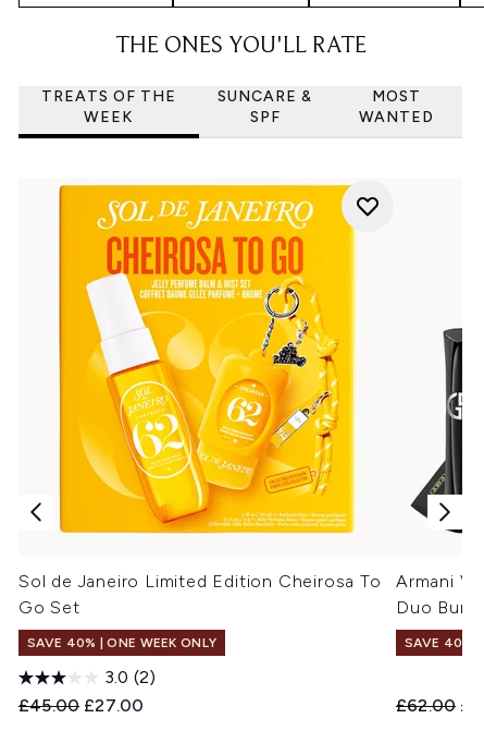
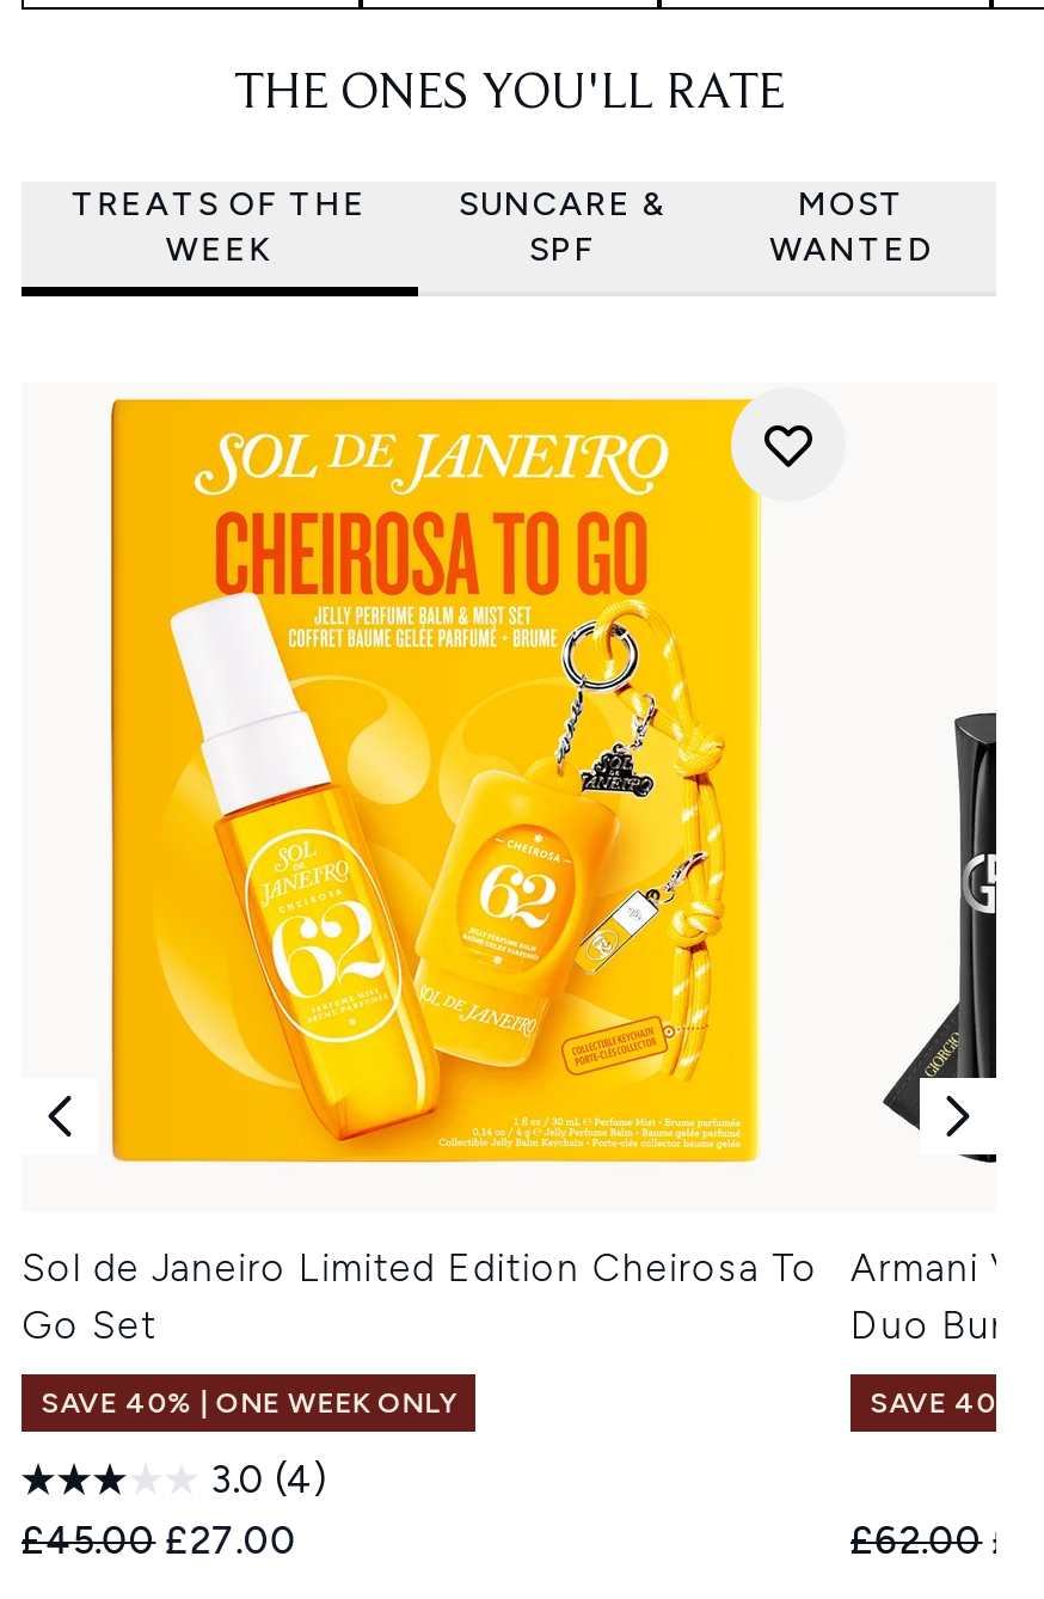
[104,667,156,688] 3.0 (2) -> [210,1456,327,1501] 3.0 (4)

